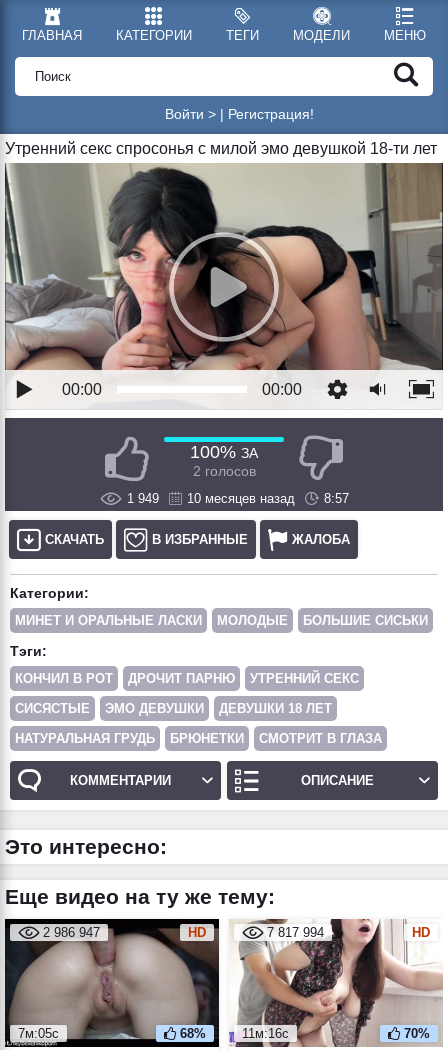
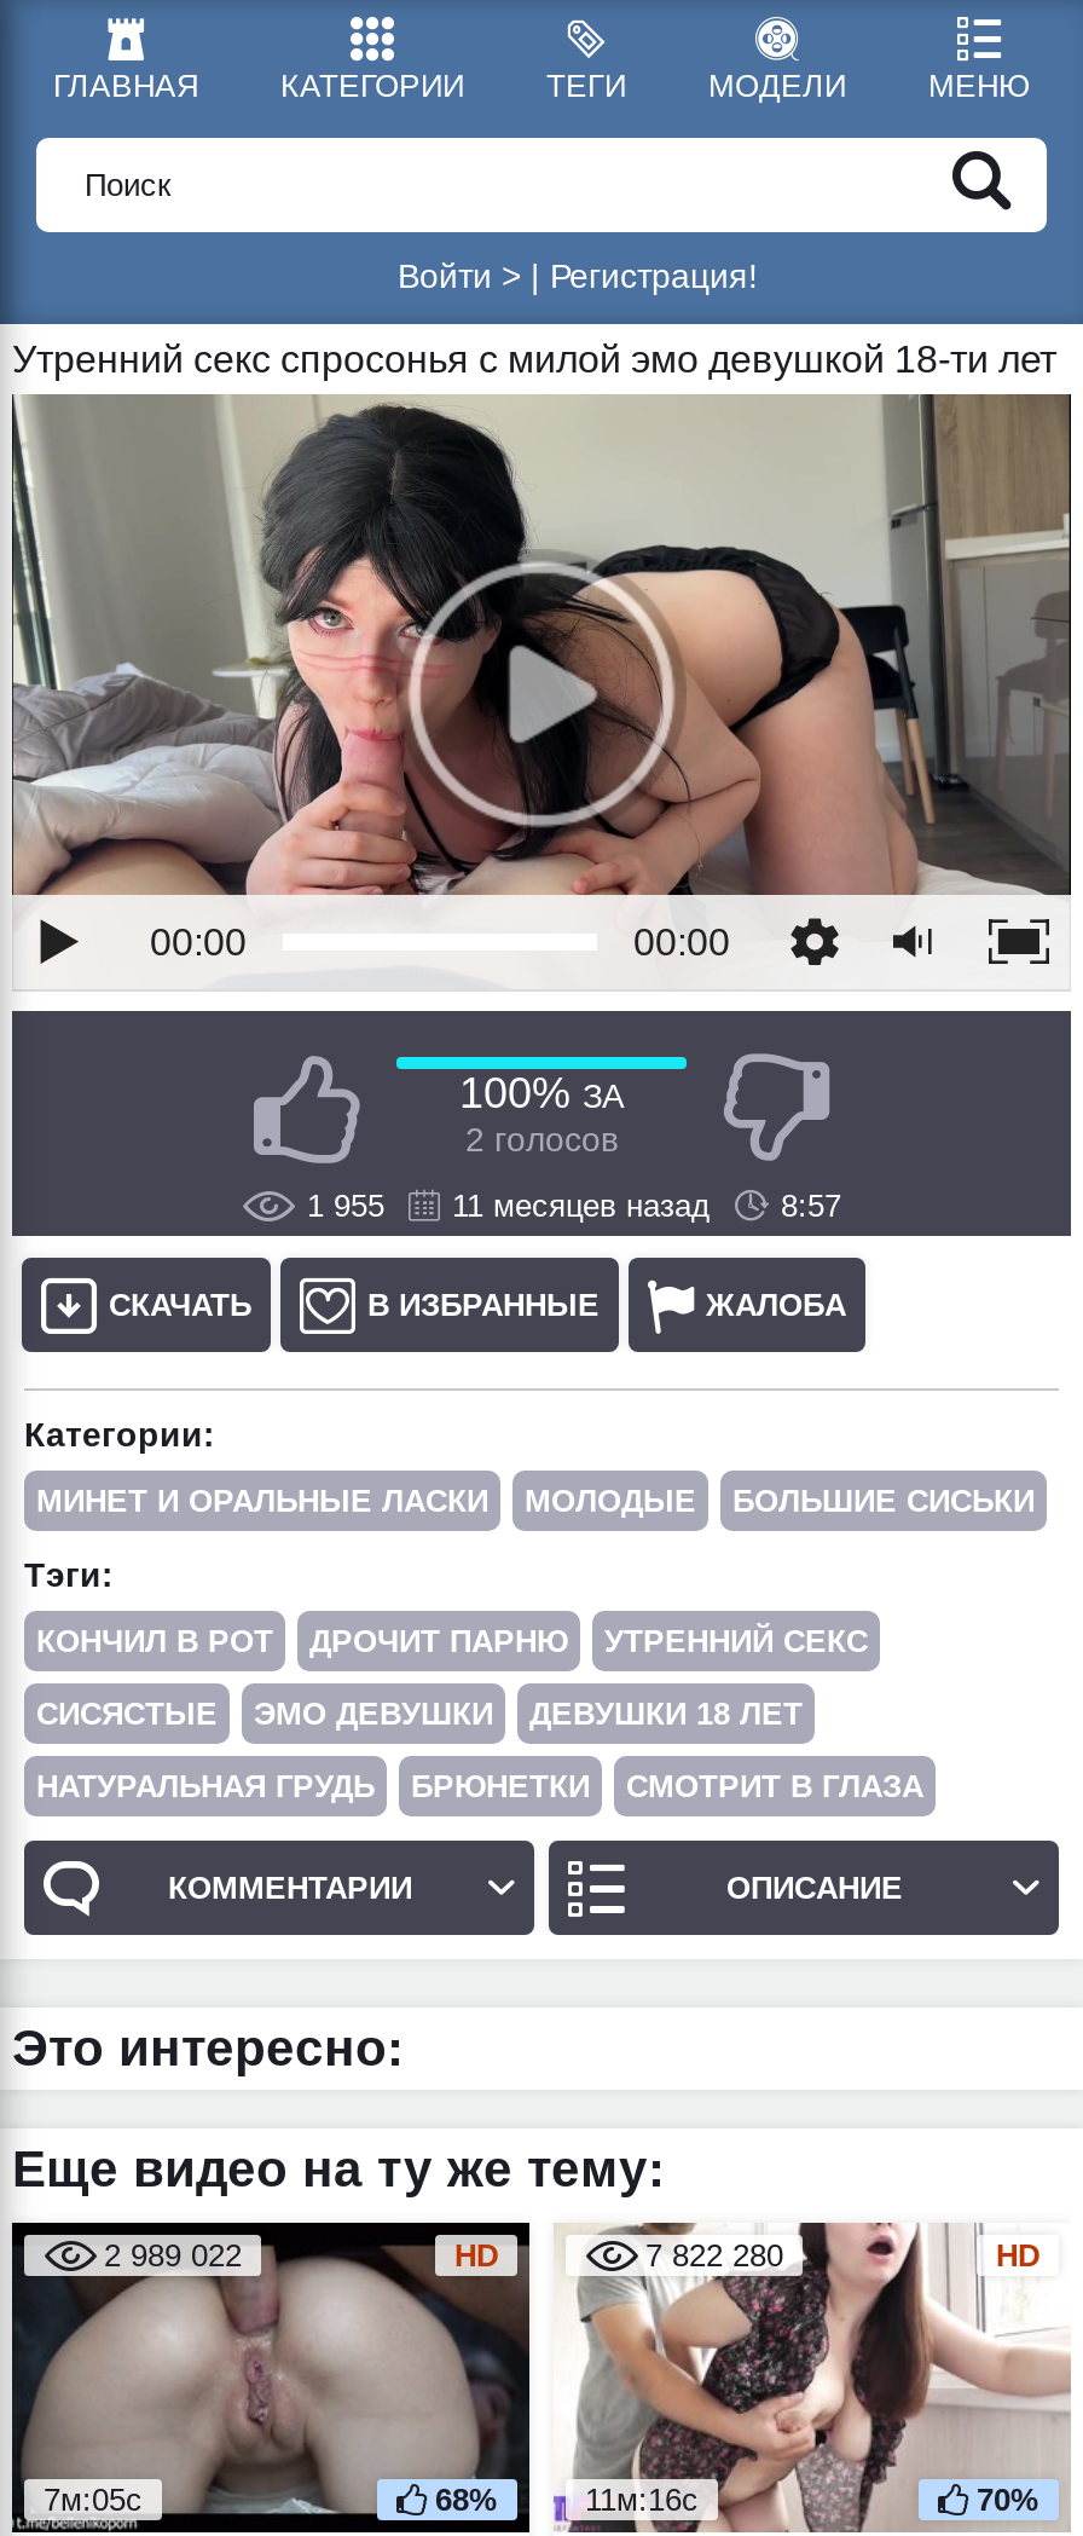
[126,491,158,506] 1 949 -> [307,1187,384,1223] 1 955
[186,491,294,506] 10 месяцев назад -> [452,1187,711,1223] 11 месяцев назад
[43,925,100,940] 2 986 947 -> [104,2236,242,2273] 2 989 022
[267,925,324,940] 7 817 994 -> [645,2236,783,2273] 7 822 280

